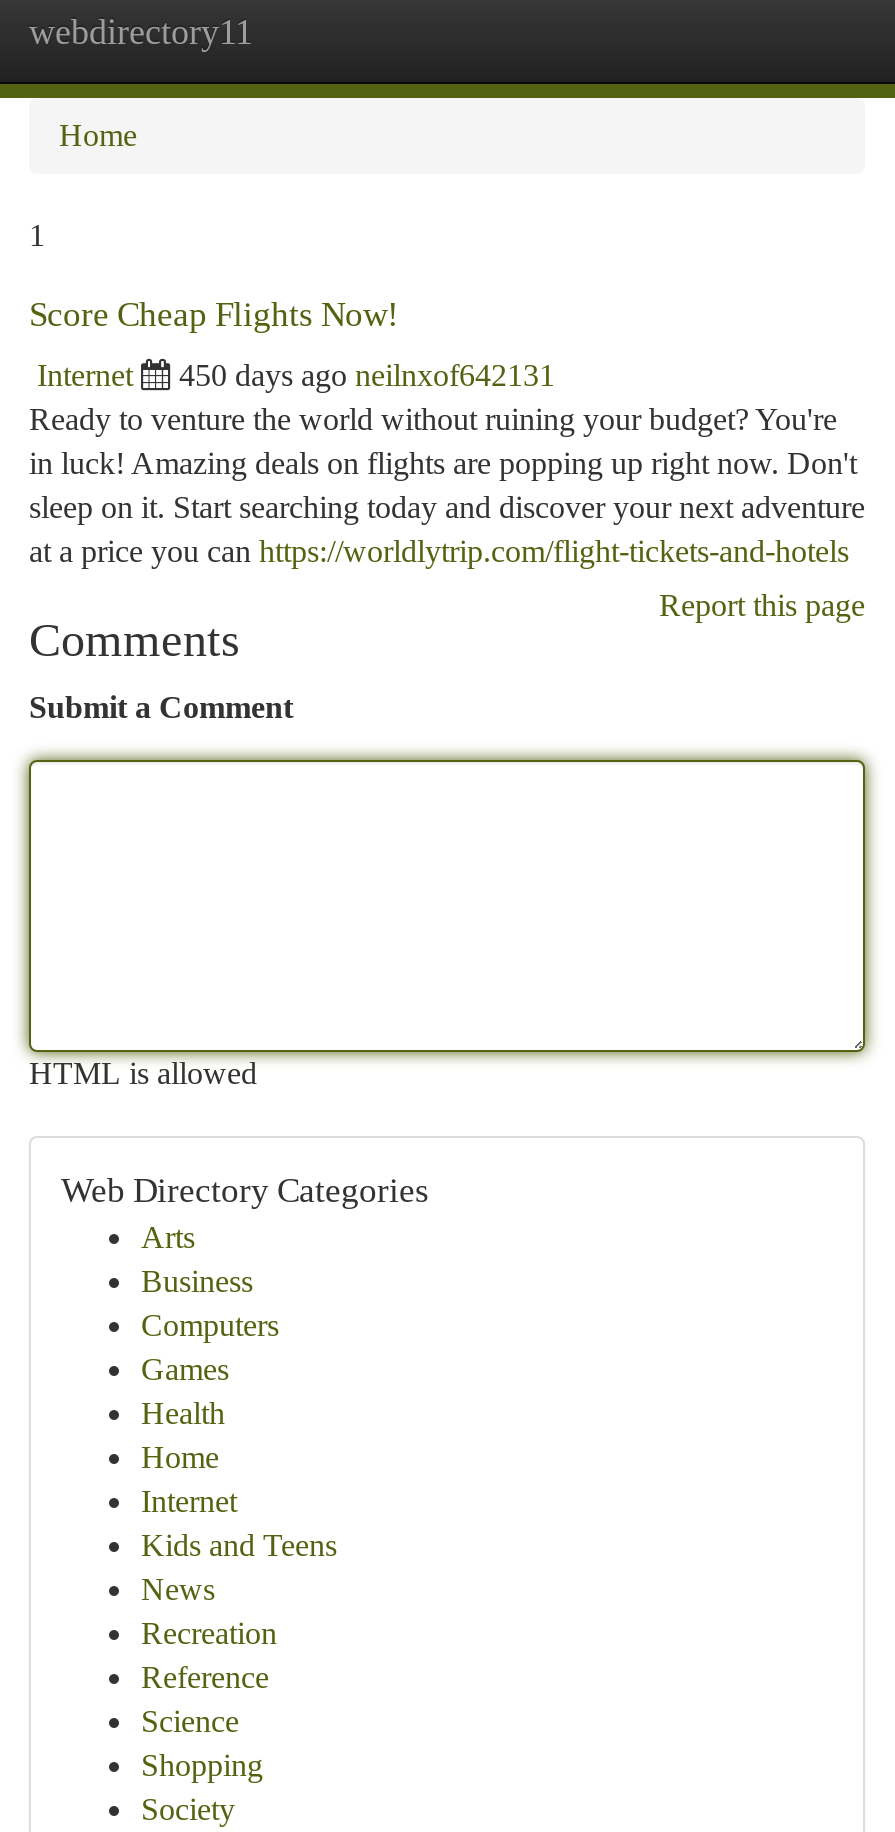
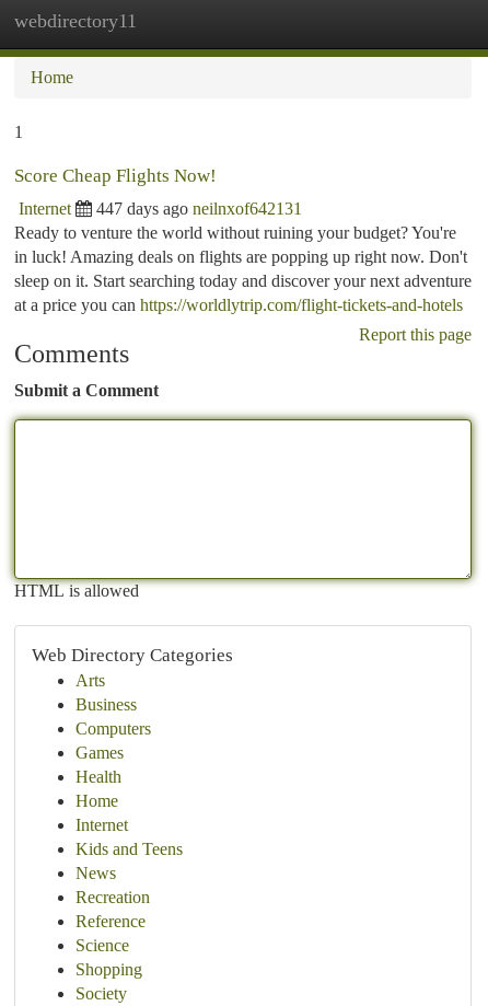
[179,358,555,392] 450 days ago neilnxof642131 -> [96,199,302,218] 447 days ago neilnxof642131

